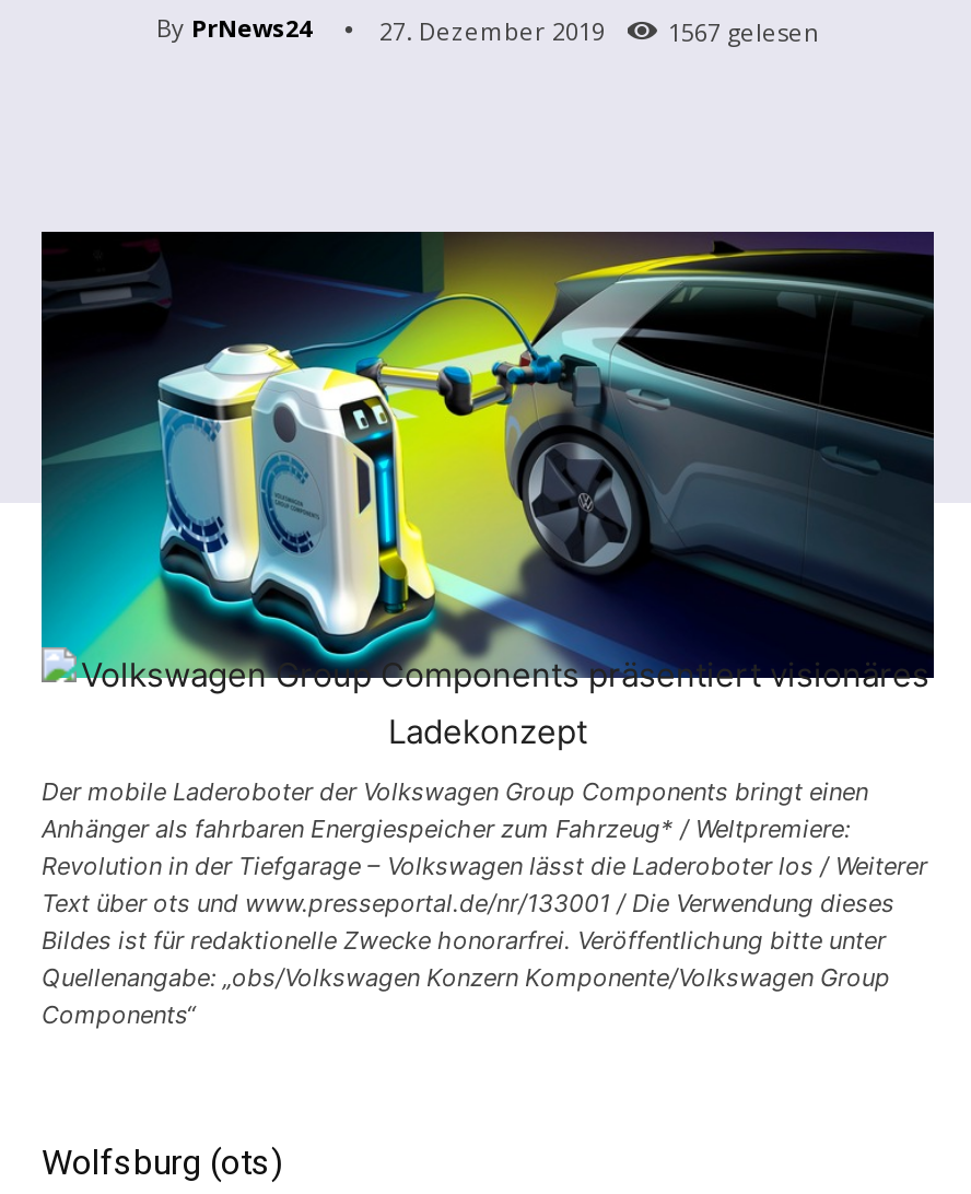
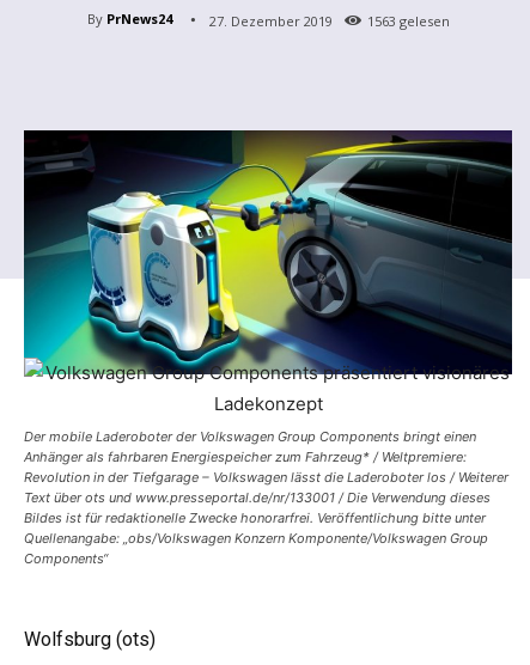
[379,14,819,47] 27. Dezember 2019 1567 gelesen -> [209,11,449,29] 27. Dezember 2019 1563 gelesen

